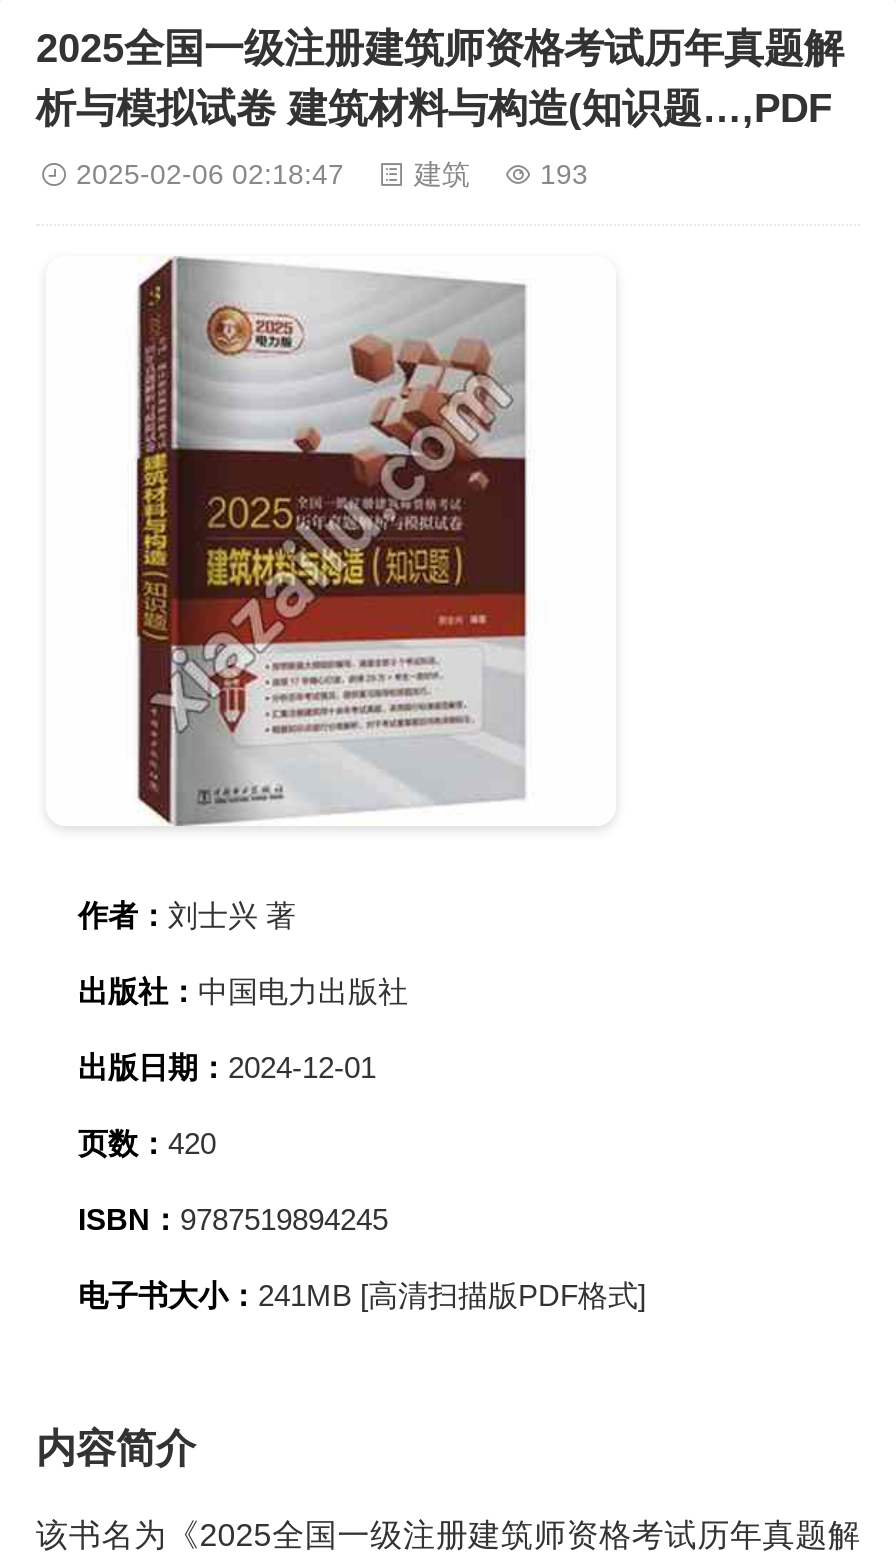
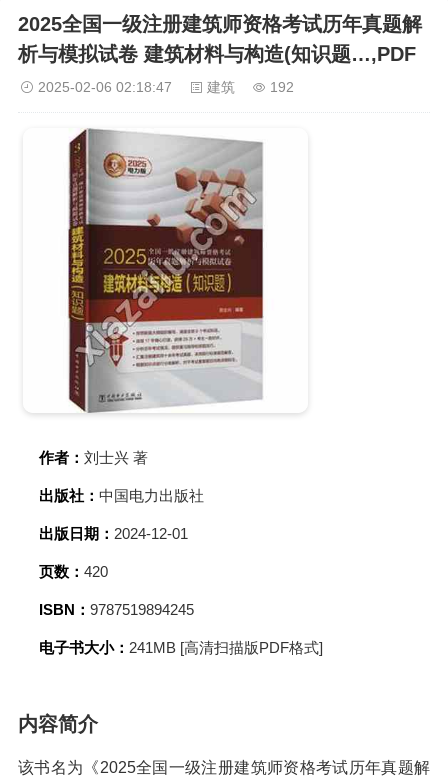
[540,158,588,190] 193 -> [270,79,294,95] 192

